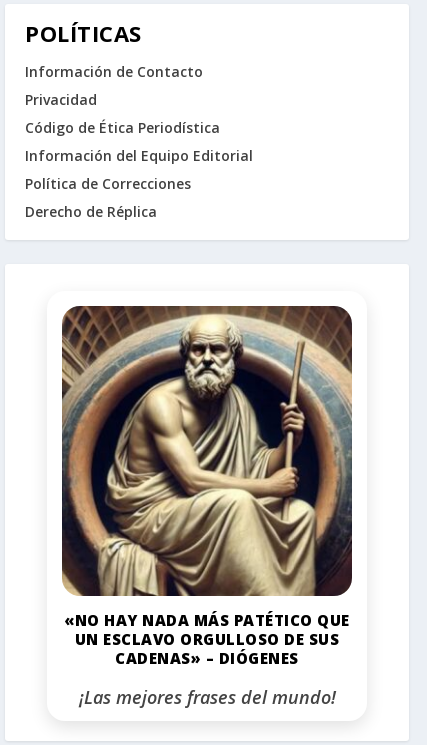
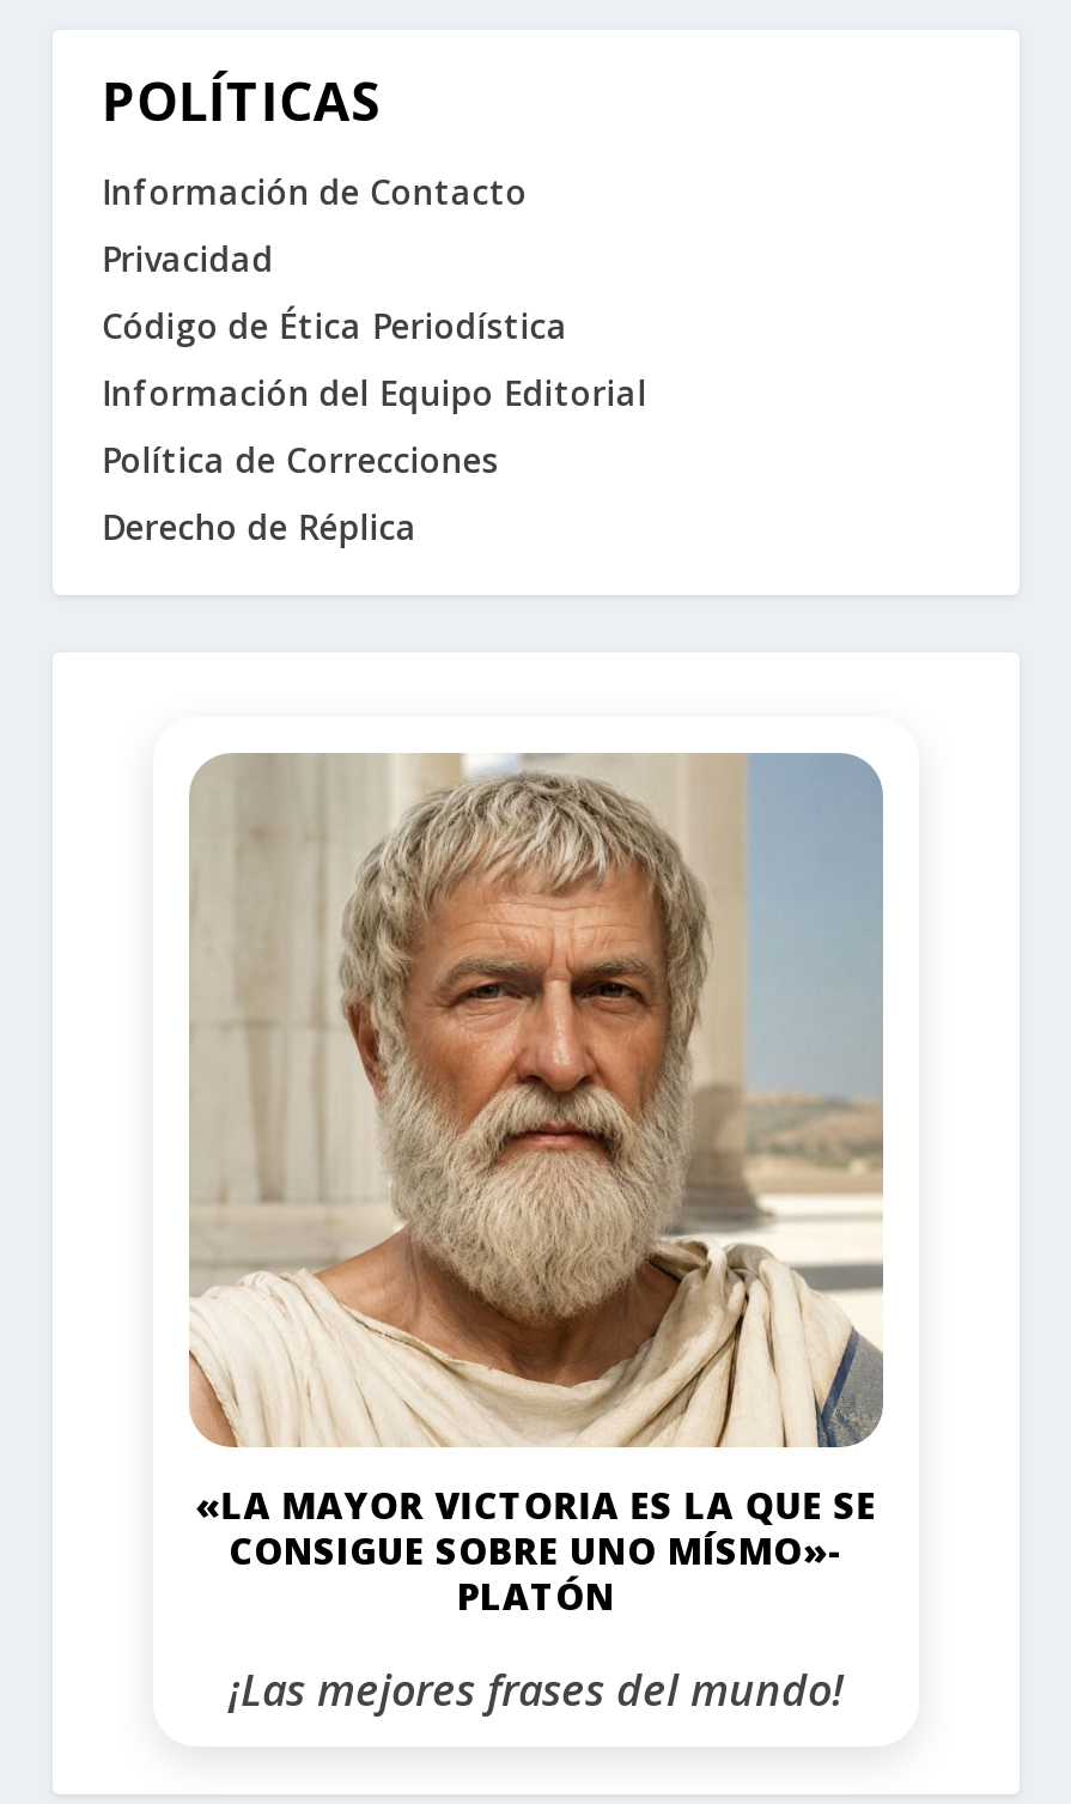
[61,305,353,668] [image] | «NO HAY NADA MÁS PATÉTICO QUE | UN ESCLAVO ORGULLOSO DE SUS | CADENAS» – DIÓGENES -> [187,753,886,1620] [image] | «LA MAYOR VICTORIA ES LA QUE SE | CONSIGUE SOBRE UNO MÍSMO»- | PLATÓN

